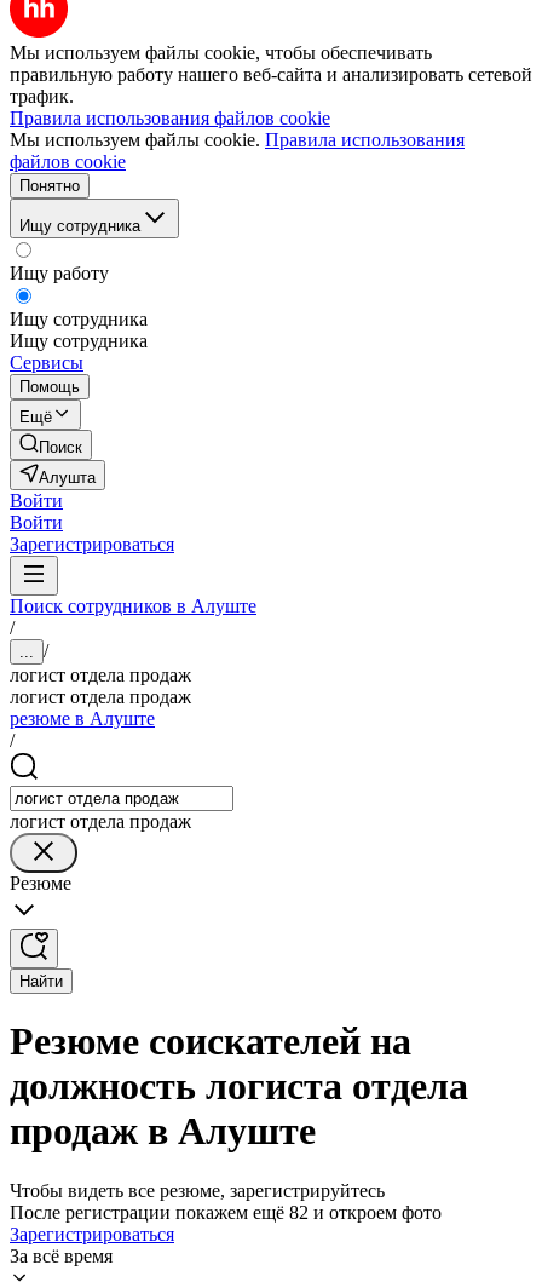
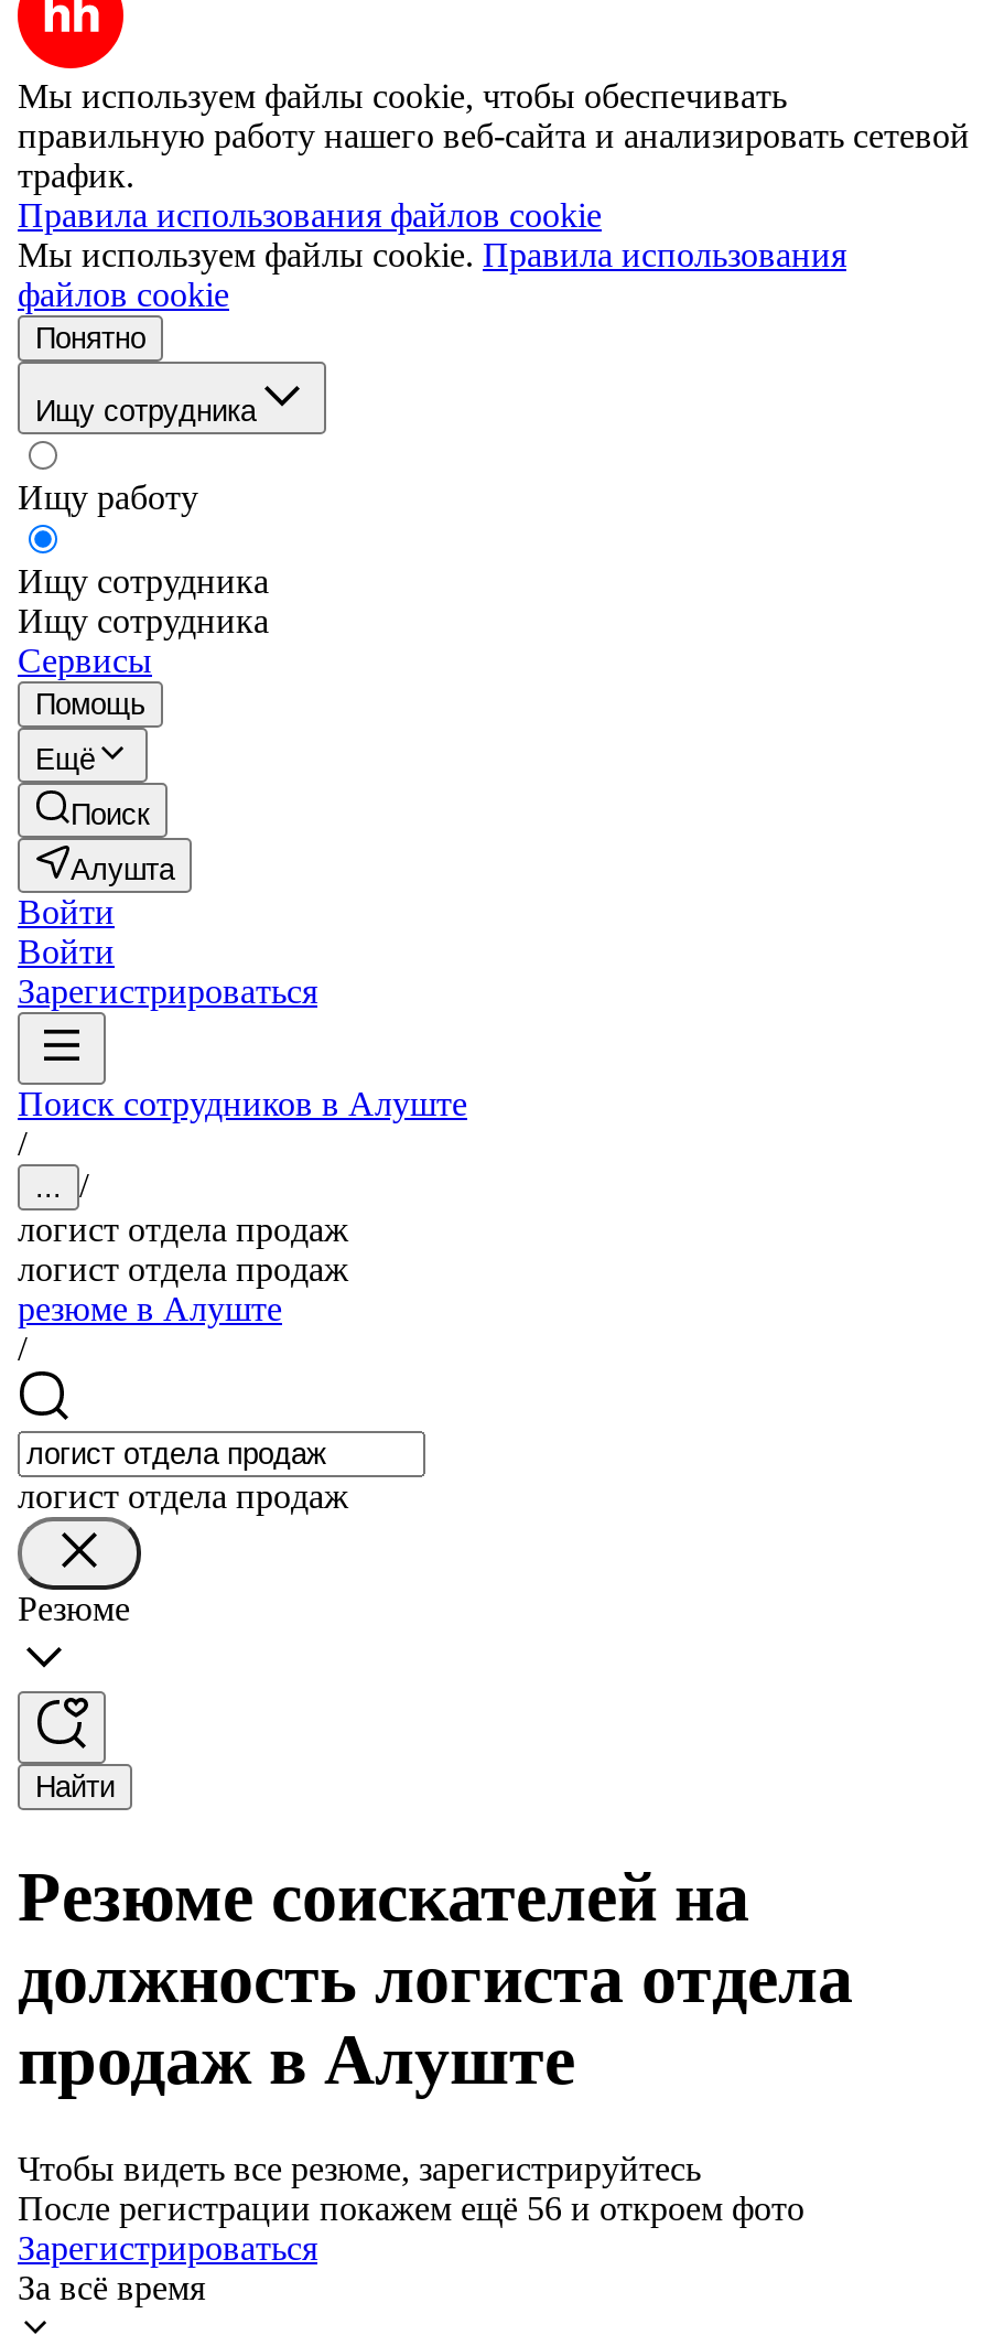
[10,1202,442,1223] После регистрации покажем ещё 82 и откроем фото -> [18,2189,804,2227] После регистрации покажем ещё 56 и откроем фото

